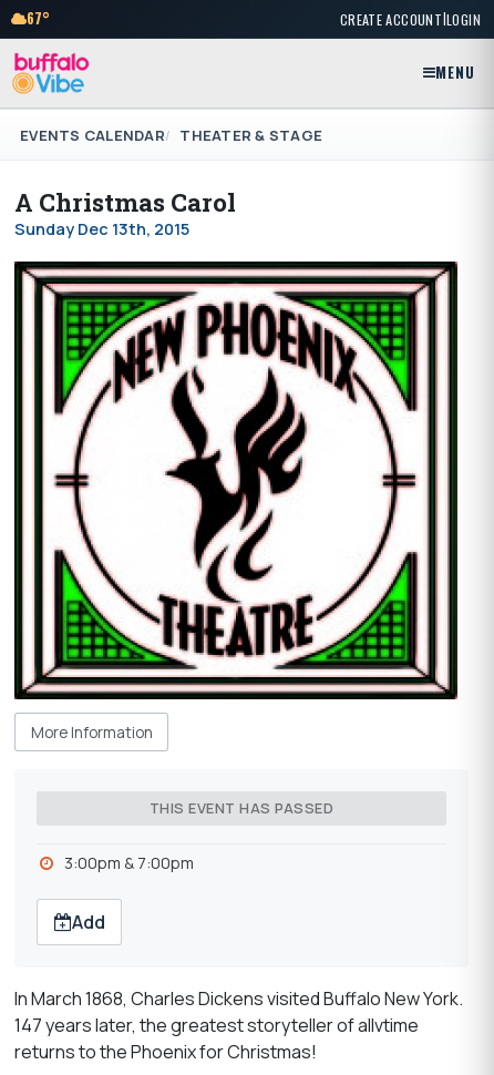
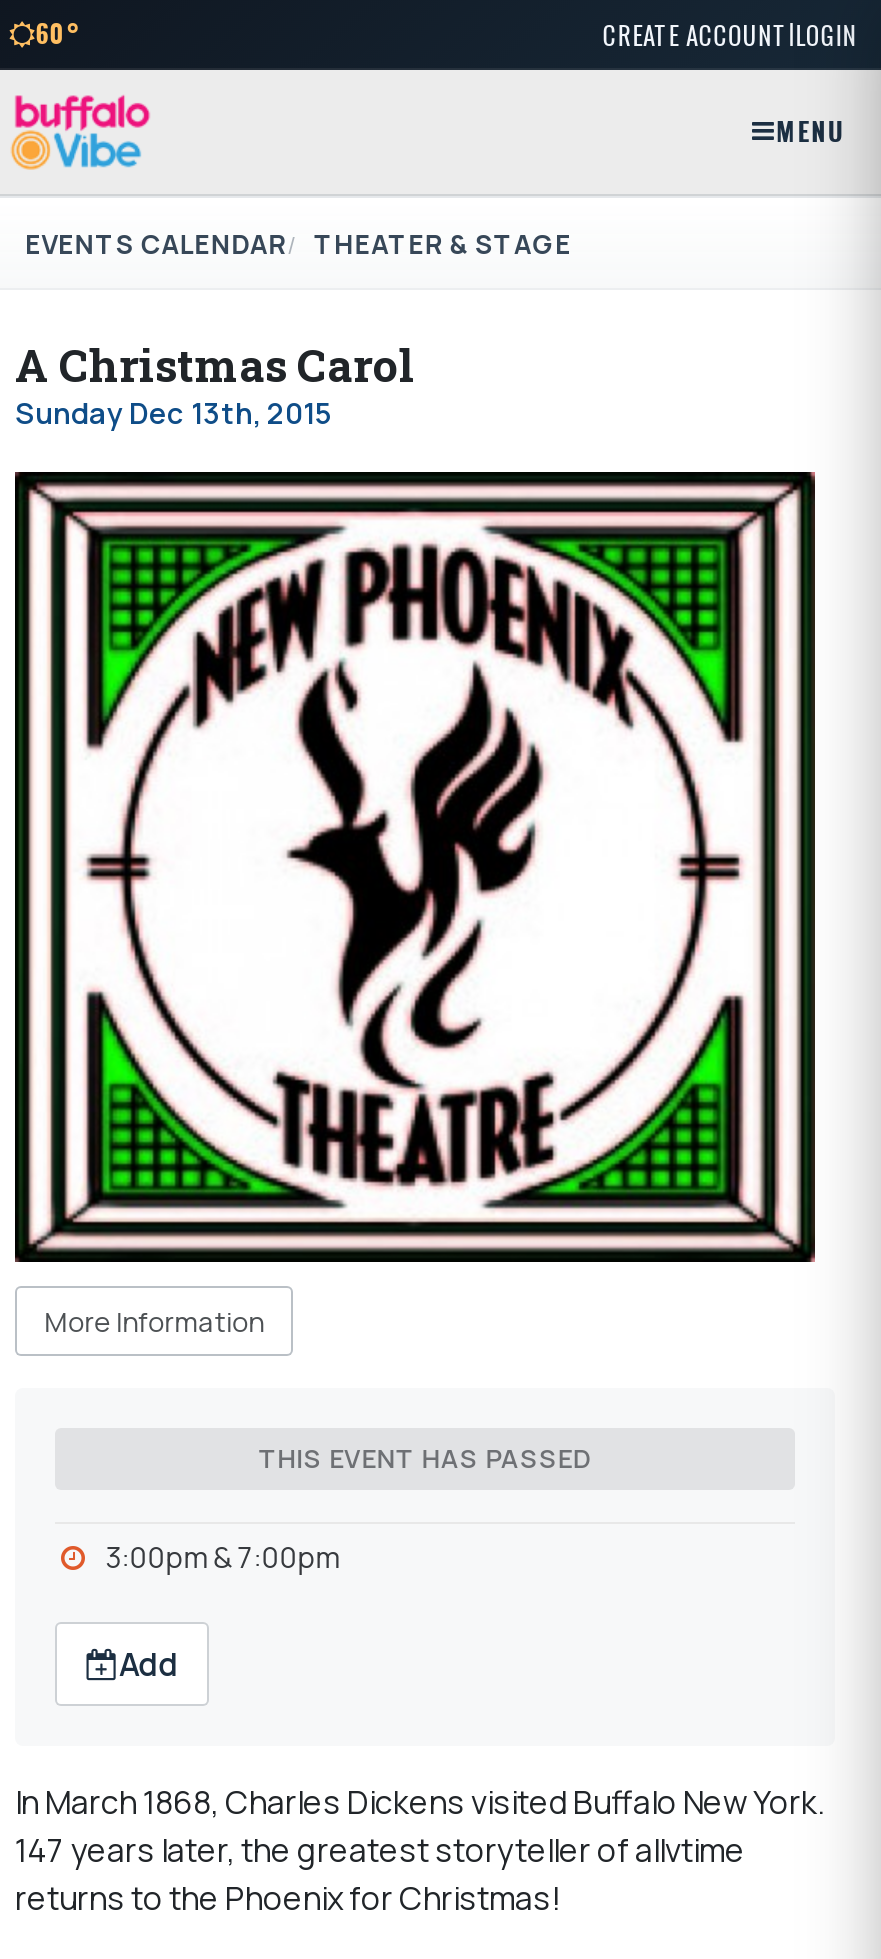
[27,8,50,29] 67° -> [36,14,80,52] 60°

